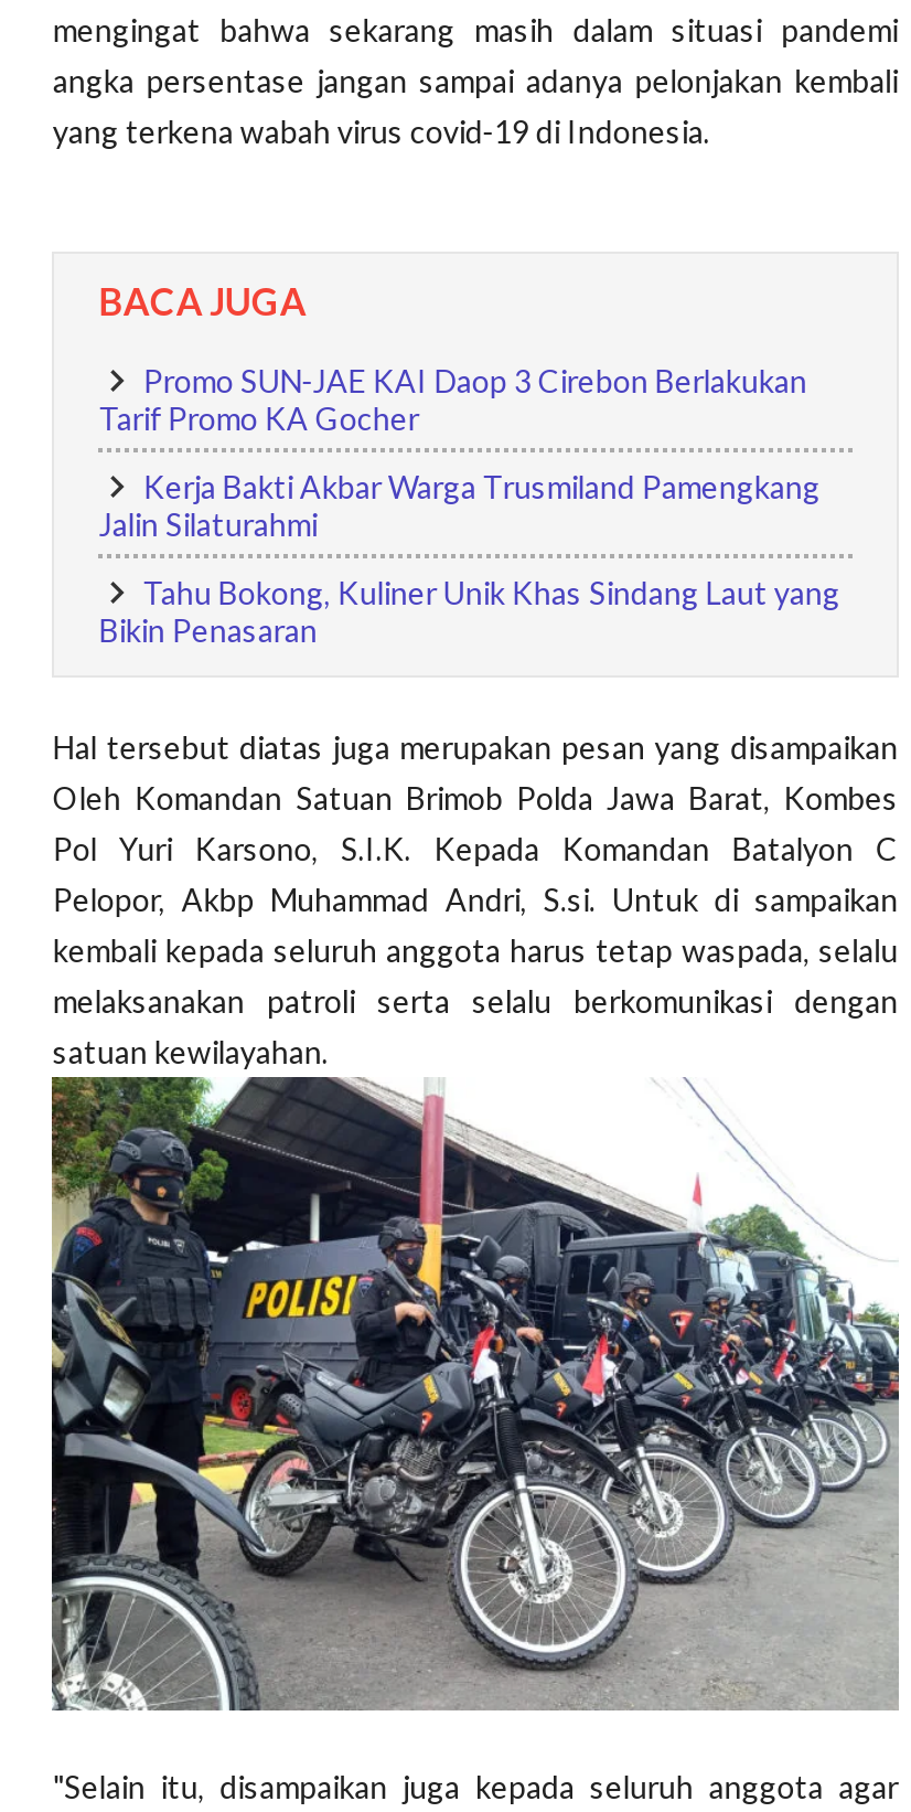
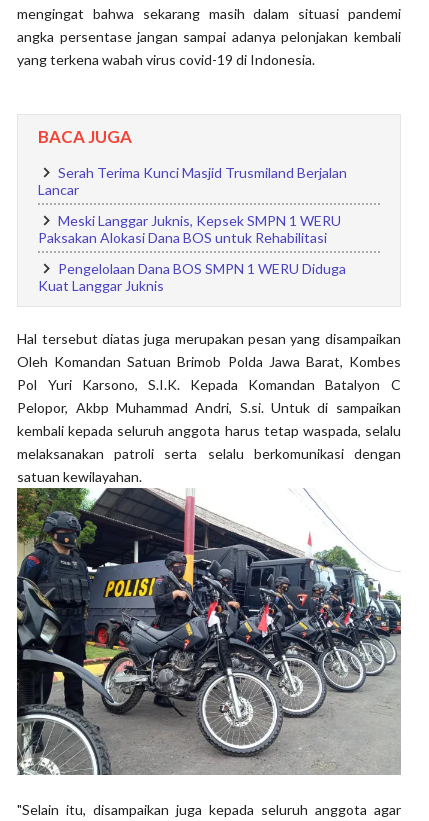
[99,362,807,437] Promo SUN-JAE KAI Daop 3 Cirebon Berlakukan | Tarif Promo KA Gocher -> [38,164,347,198] Serah Terima Kunci Masjid Trusmiland Berjalan | Lancar
[99,467,820,542] Kerja Bakti Akbar Warga Trusmiland Pamengkang | Jalin Silaturahmi -> [38,212,341,246] Meski Langgar Juknis, Kepsek SMPN 1 WERU | Paksakan Alokasi Dana BOS untuk Rehabilitasi
[99,573,840,648] Tahu Bokong, Kuliner Unik Khas Sindang Laut yang | Bikin Penasaran -> [38,260,346,294] Pengelolaan Dana BOS SMPN 1 WERU Diduga | Kuat Langgar Juknis

